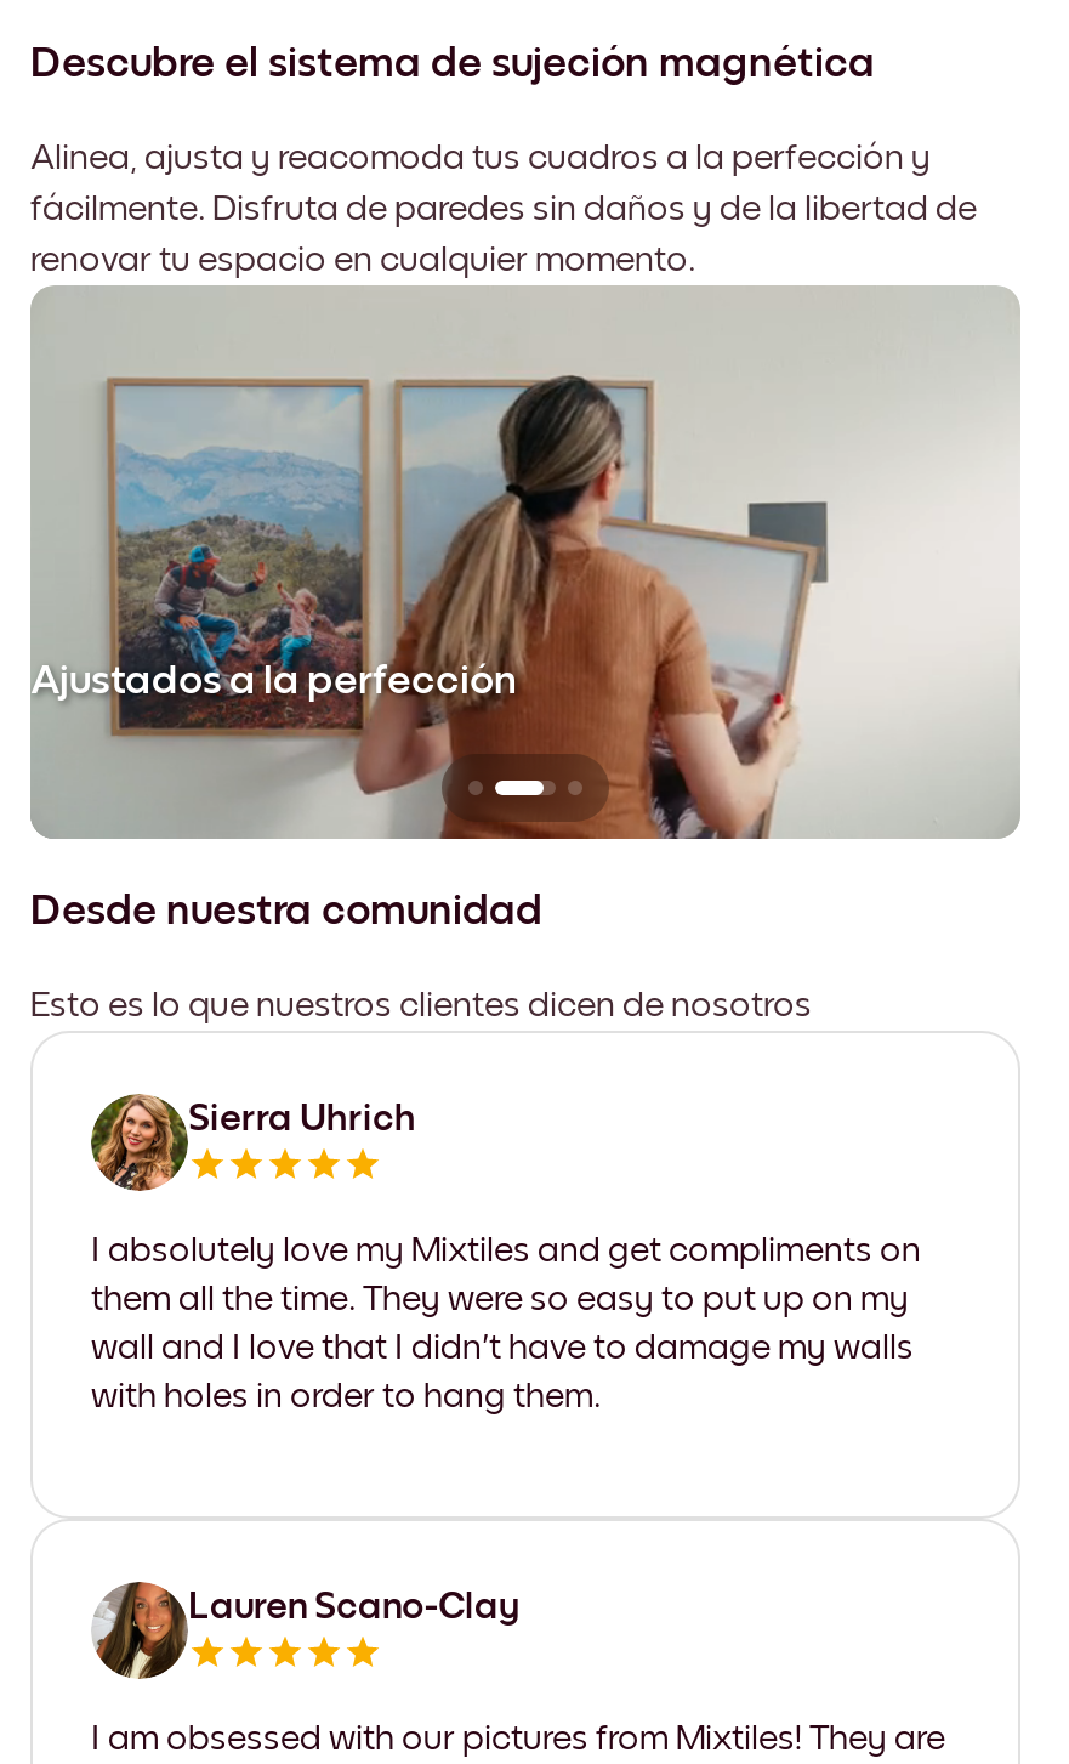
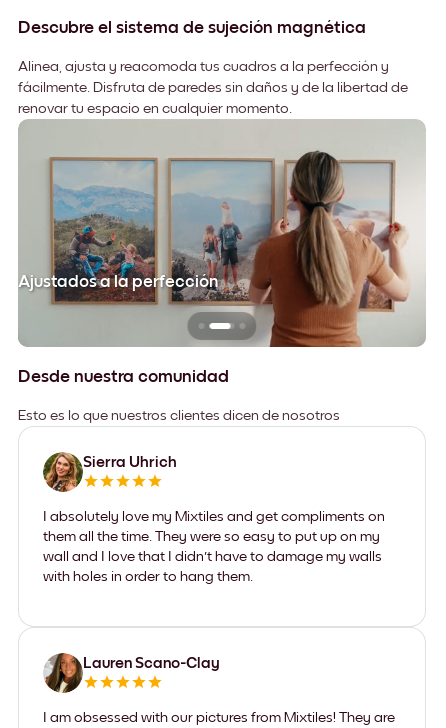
[339,363,974,841] [image] -> [146,150,408,347] [image]

